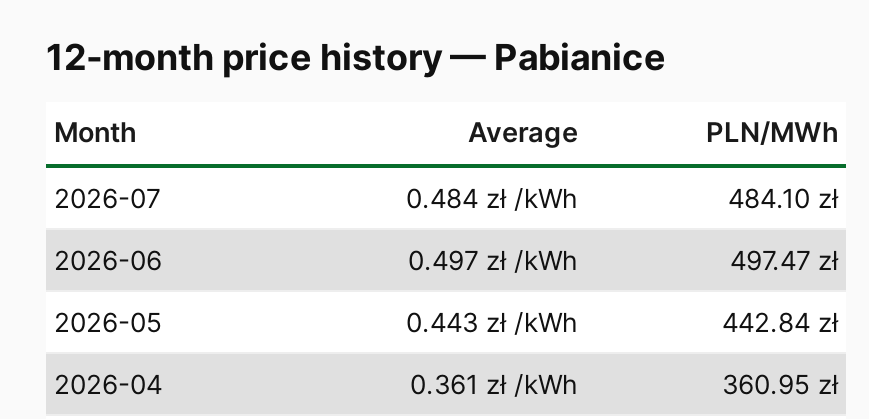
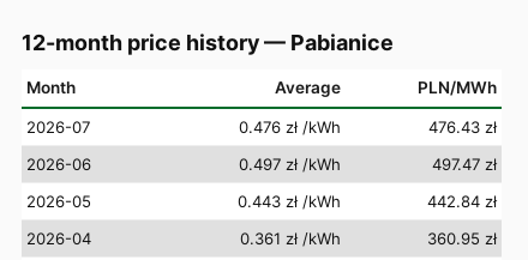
[406,181,578,213] 0.484 zł /kWh -> [239,117,341,136] 0.476 zł /kWh
[728,181,838,213] 484.10 zł -> [428,117,497,136] 476.43 zł

